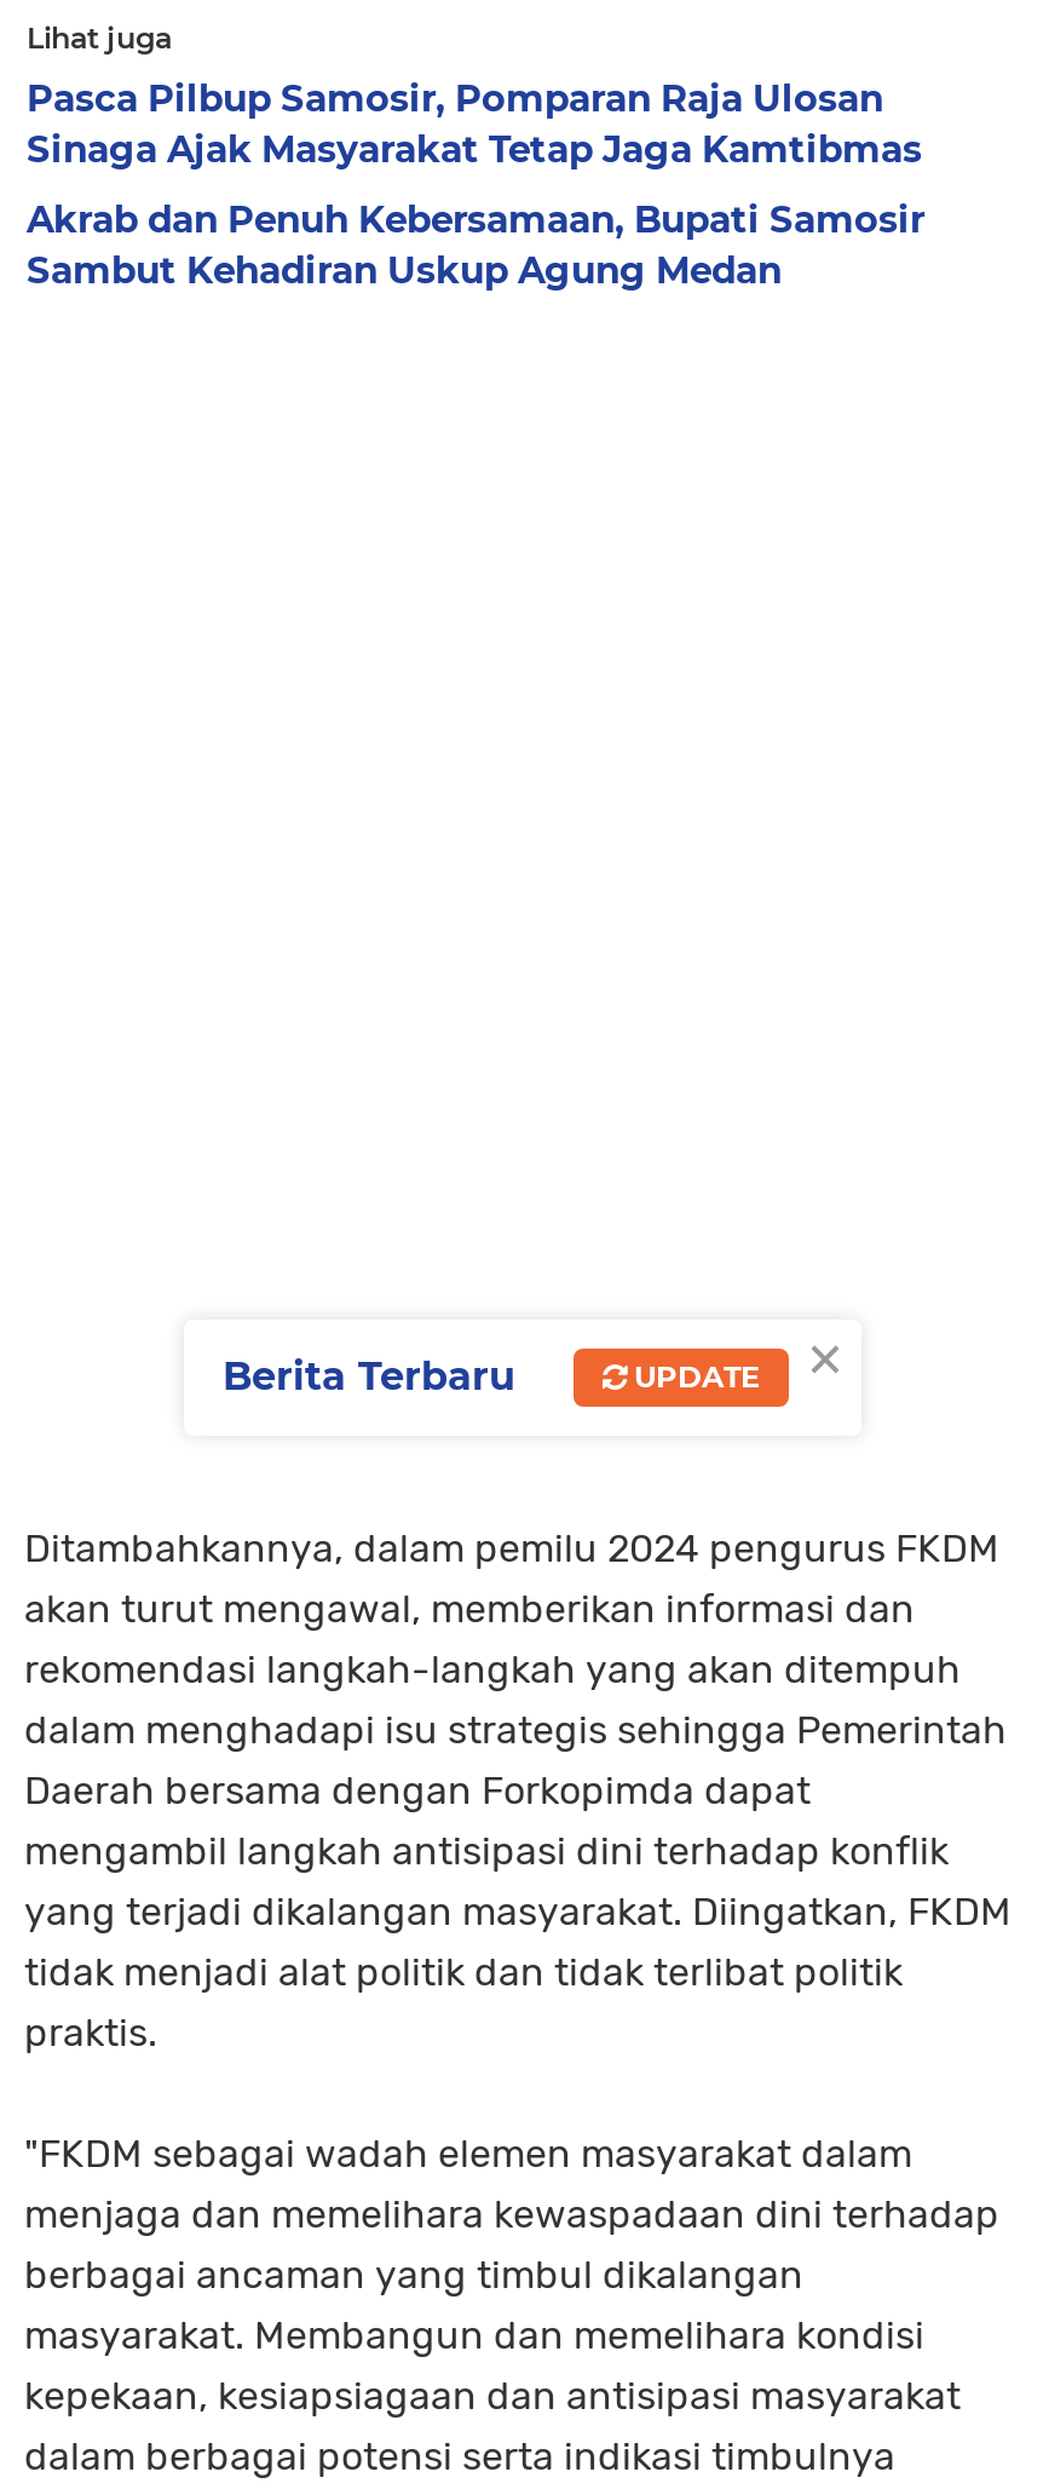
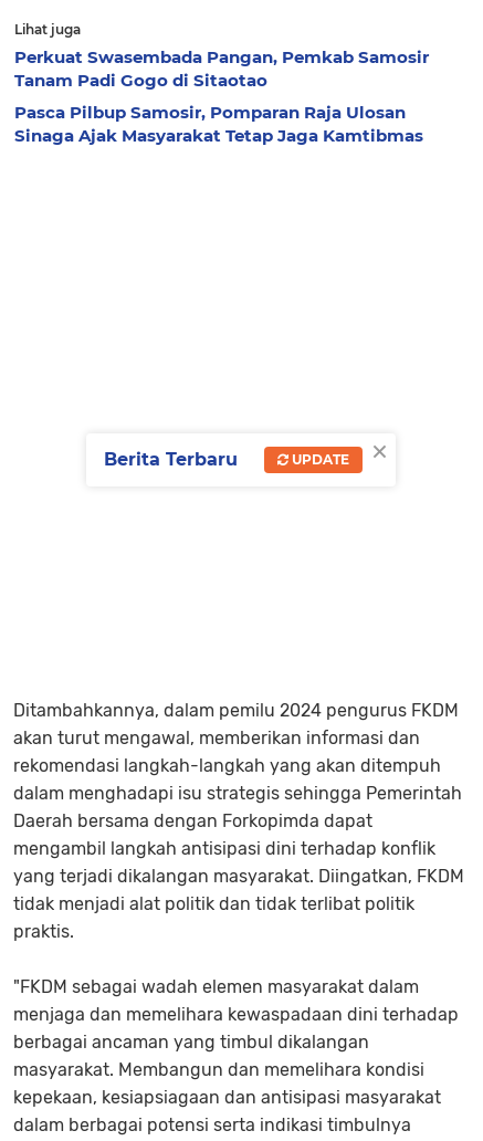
none -> [14,46,429,90] Perkuat Swasembada Pangan, Pemkab Samosir | Tanam Padi Gogo di Sitaotao
moved [27,75,922,171] -> [14,101,423,146]: Pasca Pilbup Samosir, Pomparan Raja Ulosan | Sinaga Ajak Masyarakat Tetap Jaga Kamtibmas
[27,196,924,292] Akrab dan Penuh Kebersamaan, Bupati Samosir | Sambut Kehadiran Uskup Agung Medan -> none
moved [223,1353,760,1399] -> [104,449,349,470]: Berita Terbaru | UPDATE

